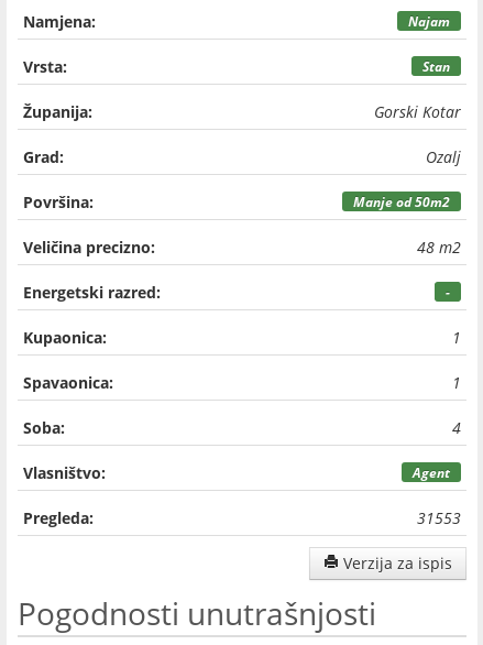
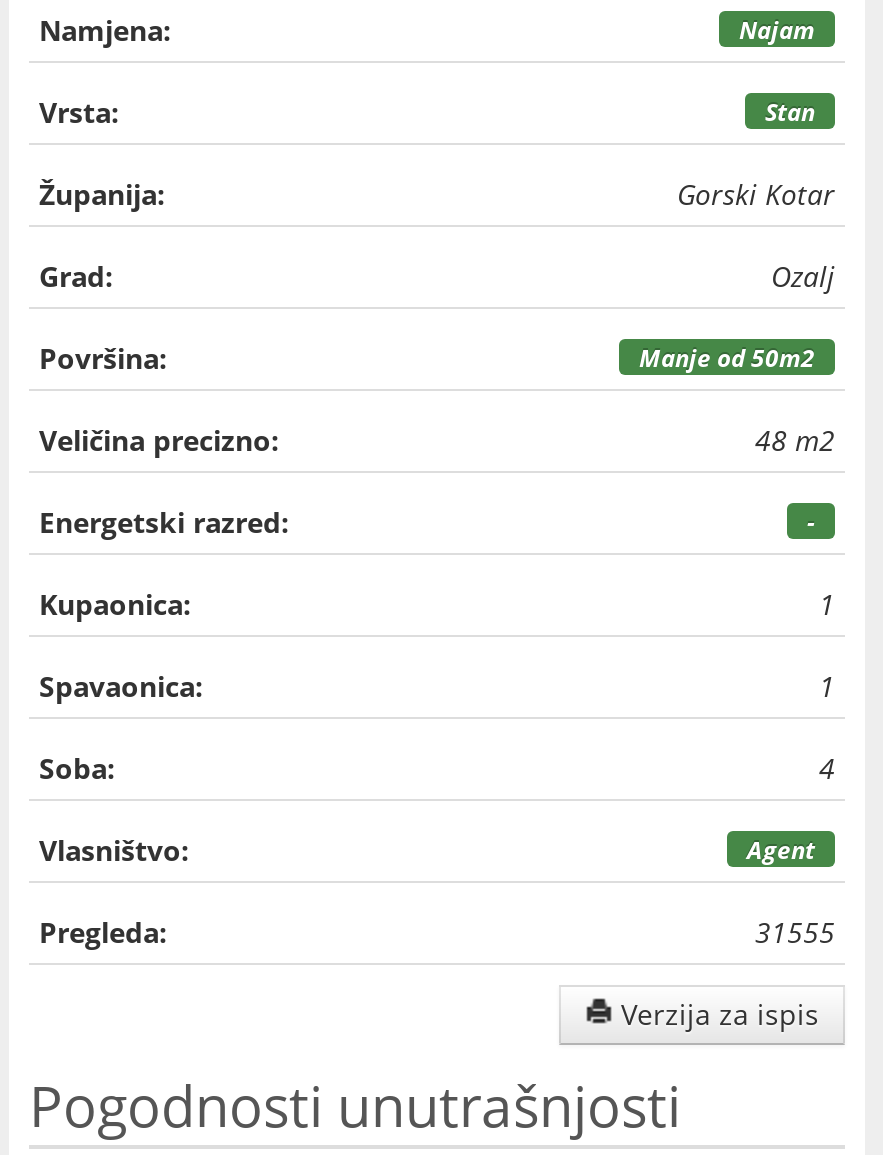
[417,507,461,528] 31553 -> [755,913,835,951] 31555

